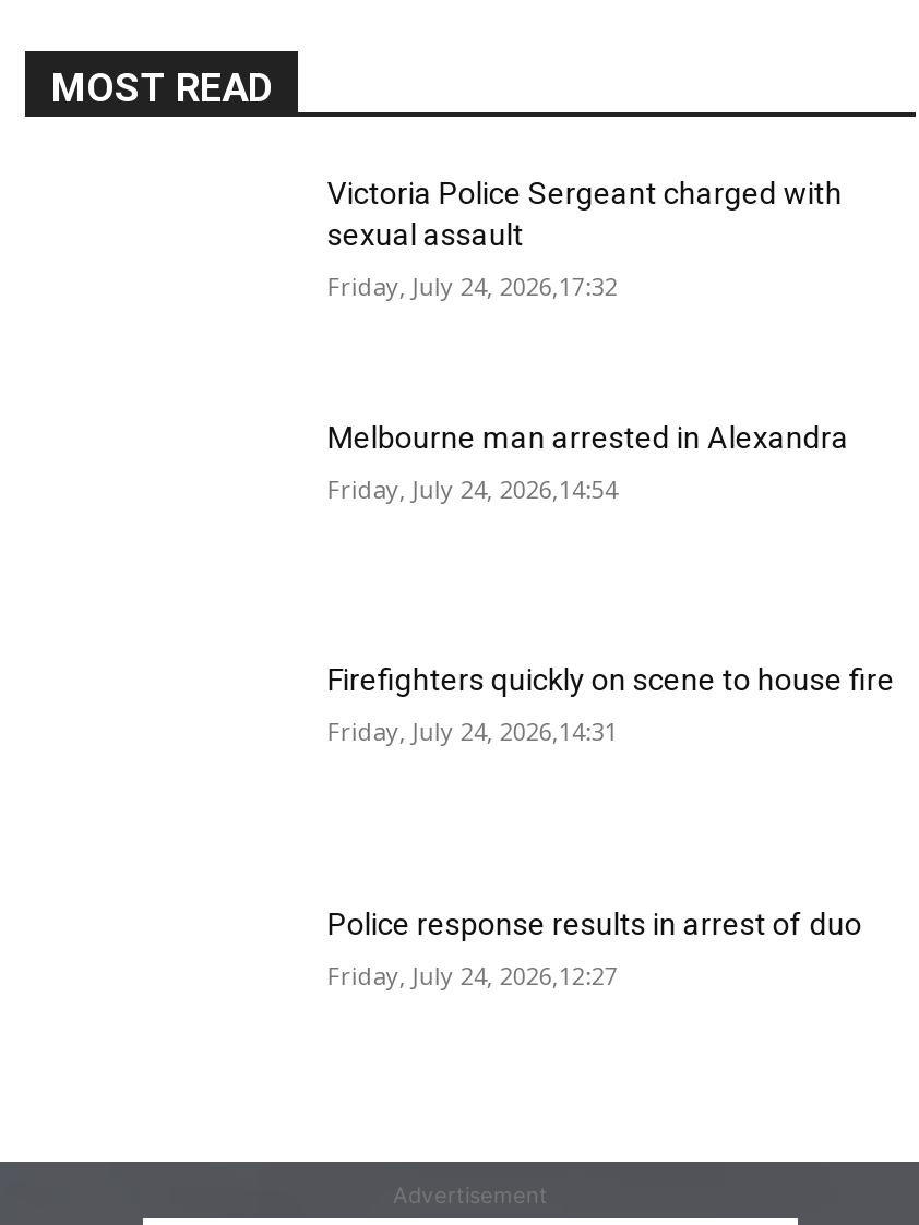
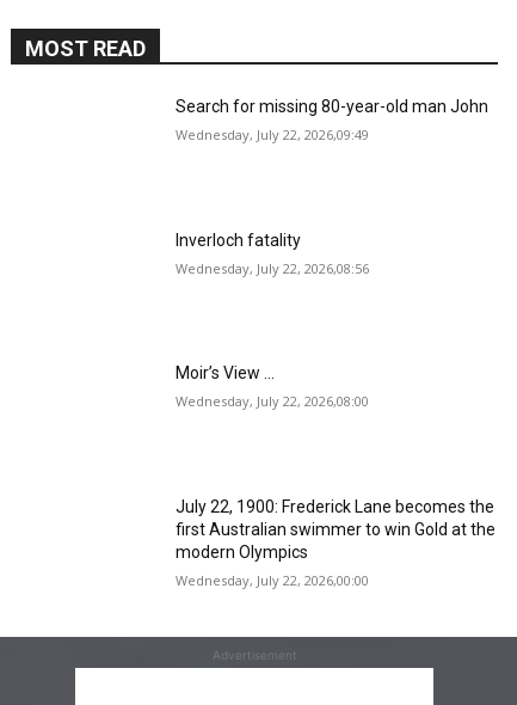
[327,176,842,252] Victoria Police Sergeant charged with | sexual assault -> [176,97,489,116] Search for missing 80-year-old man John
[327,269,618,302] Friday, July 24, 2026,17:32 -> [176,125,369,143] Wednesday, July 22, 2026,09:49
[327,419,849,454] Melbourne man arrested in Alexandra -> [176,230,301,249] Inverloch fatality
[327,472,618,504] Friday, July 24, 2026,14:54 -> [176,259,369,277] Wednesday, July 22, 2026,08:56
[327,663,895,698] Firefighters quickly on scene to house fire -> [176,364,275,383] Moir’s View …
[327,715,618,748] Friday, July 24, 2026,14:31 -> [176,392,369,410] Wednesday, July 22, 2026,08:00
[327,906,862,941] Police response results in arrest of duo -> [176,497,496,562] July 22, 1900: Frederick Lane becomes the | first Australian swimmer to win Gold at the | modern Olympics
[327,959,618,992] Friday, July 24, 2026,12:27 -> [176,571,369,589] Wednesday, July 22, 2026,00:00

